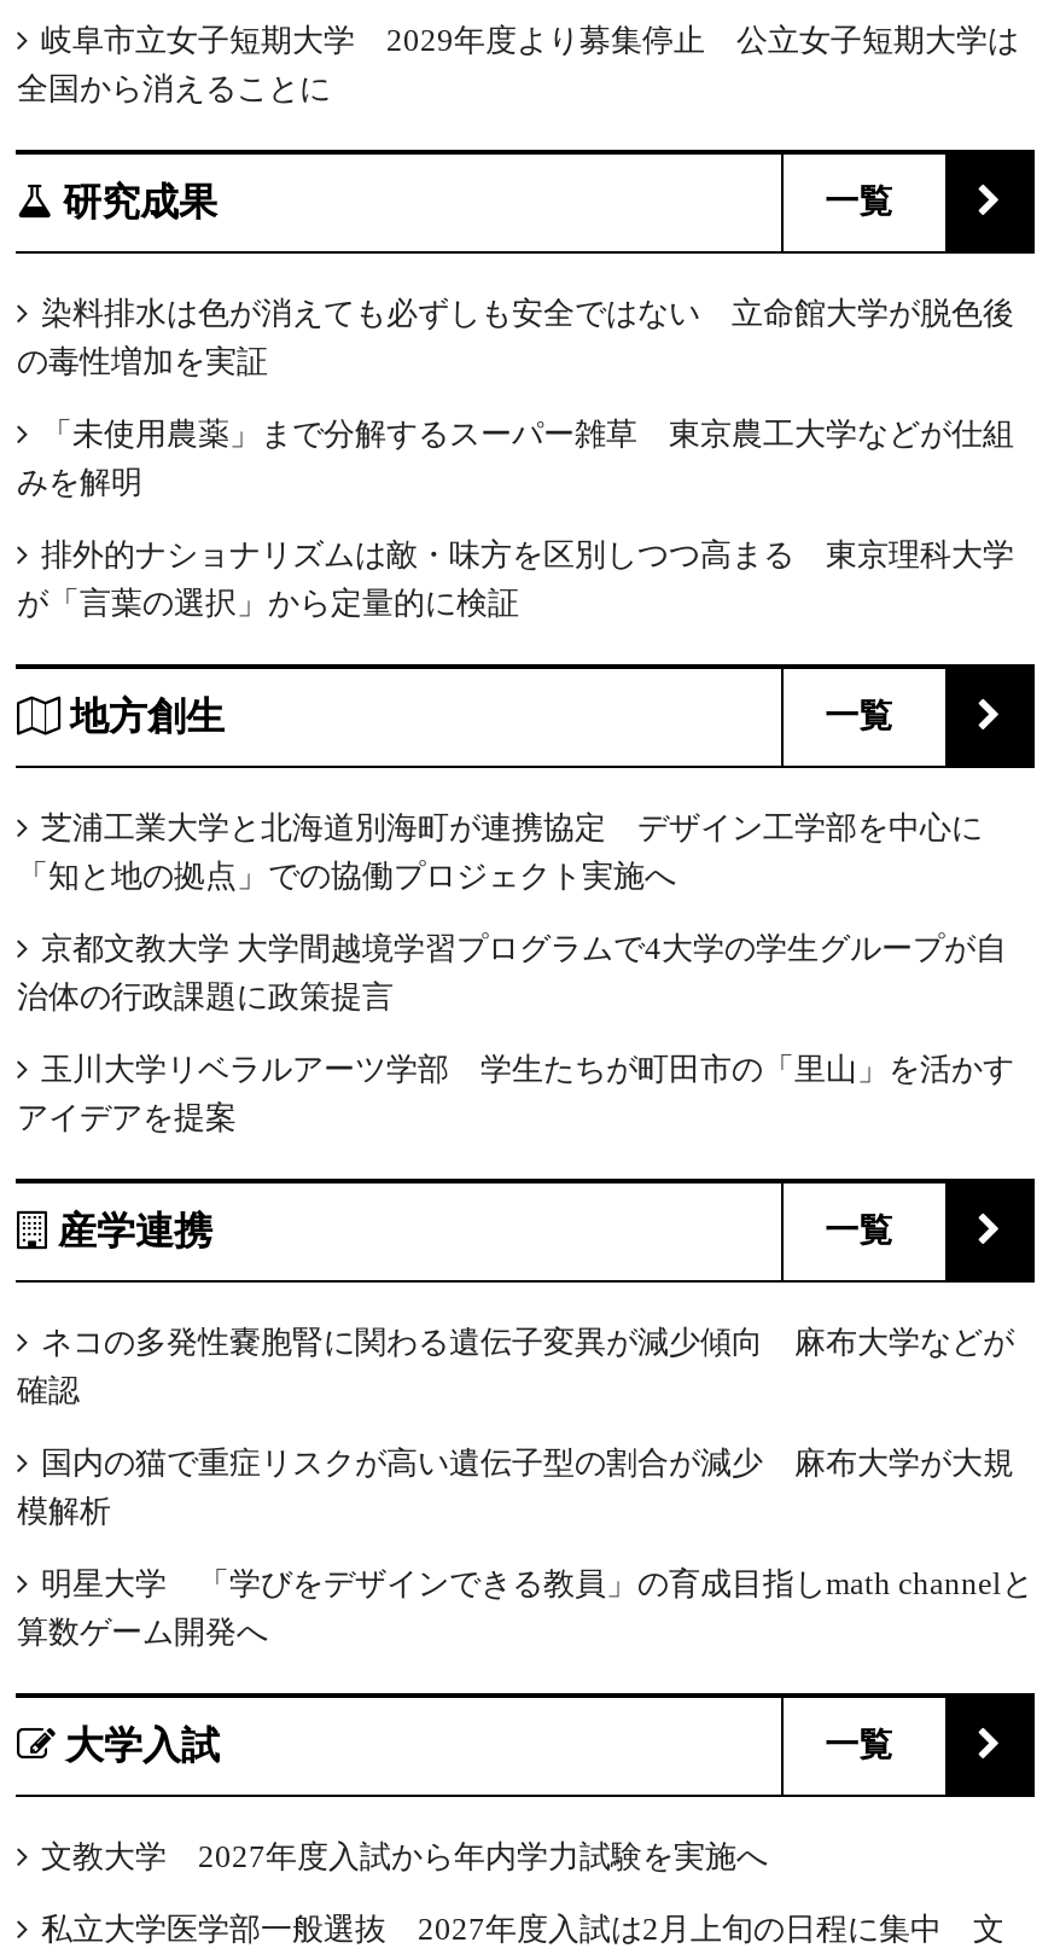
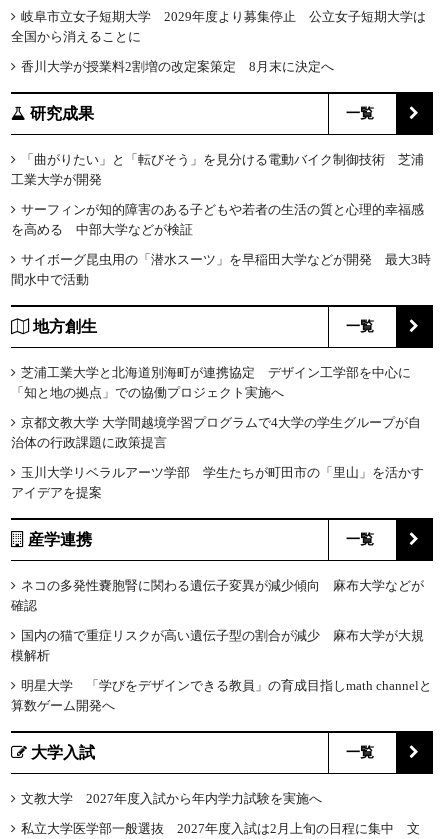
none -> [21,59,334,74] 香川大学が授業料2割増の改定案策定 8月末に決定へ
[17,295,1014,379] 染料排水は色が消えても必ずしも安全ではない 立命館大学が脱色後 | の毒性増加を実証 -> [11,152,424,187] 「曲がりたい」と「転びそう」を見分ける電動バイク制御技術 芝浦 | 工業大学が開発
[17,415,1014,500] 「未使用農薬」まで分解するスーパー雑草 東京農工大学などが仕組 | みを解明 -> [11,202,424,237] サーフィンが知的障害のある子どもや若者の生活の質と心理的幸福感 | を高める 中部大学などが検証
[17,536,1014,621] 排外的ナショナリズムは敵・味方を区別しつつ高まる 東京理科大学 | が「言葉の選択」から定量的に検証 -> [11,252,431,287] サイボーグ昆虫用の「潜水スーツ」を早稲田大学などが開発 最大3時 | 間水中で活動

